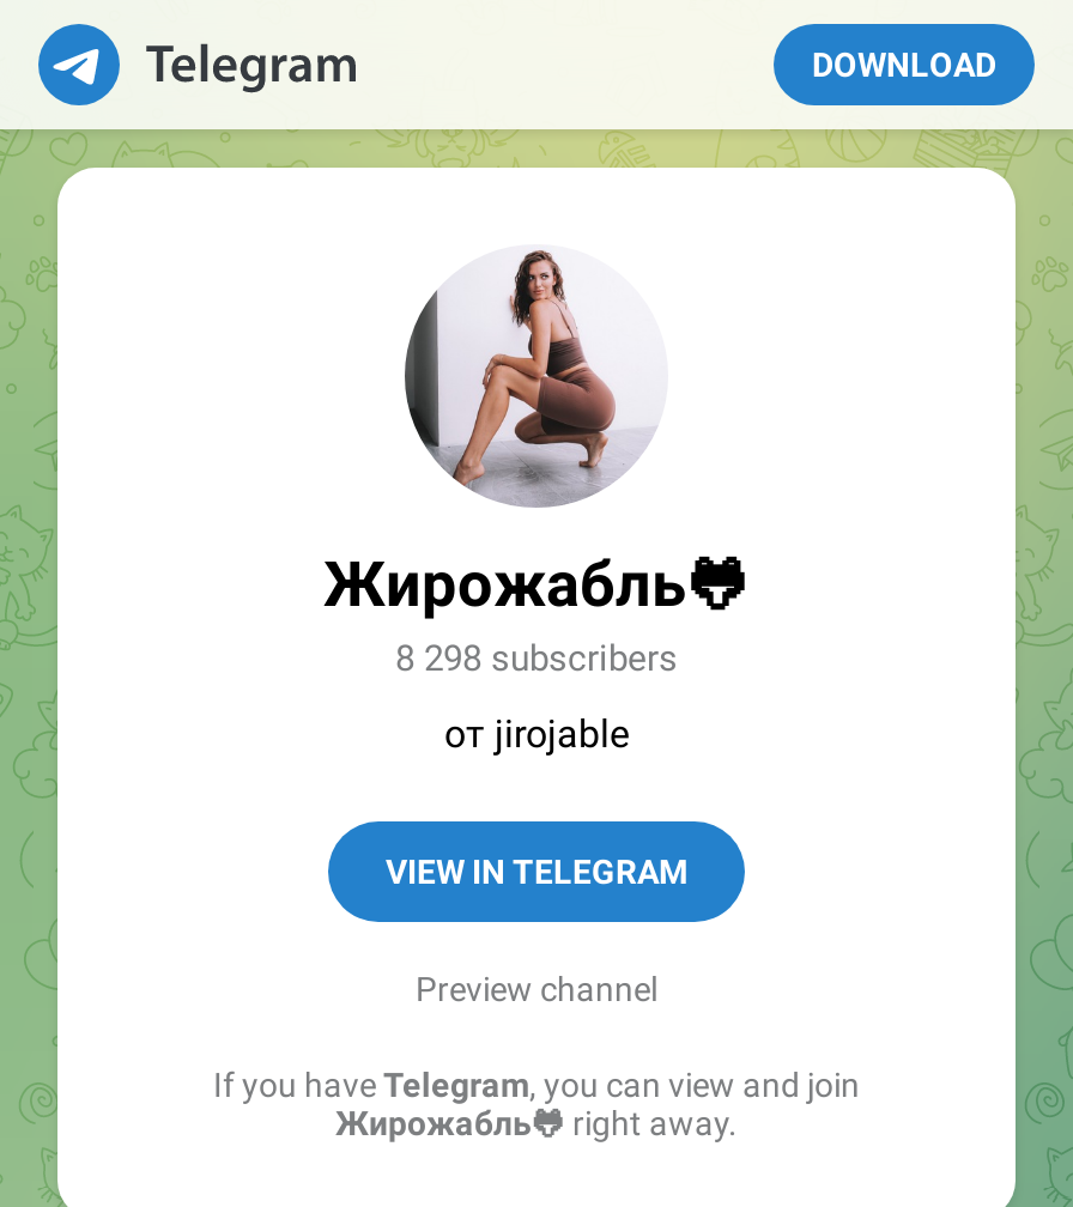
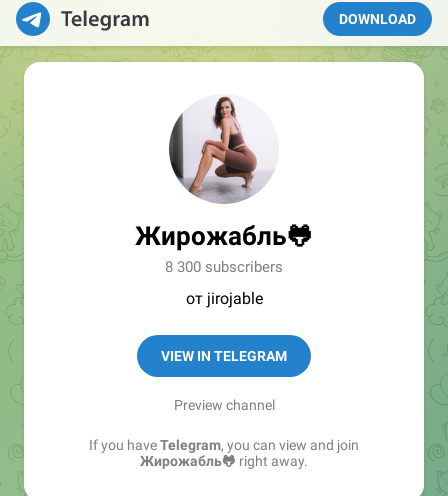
[395,637,678,680] 8 298 subscribers -> [165,258,283,276] 8 300 subscribers

